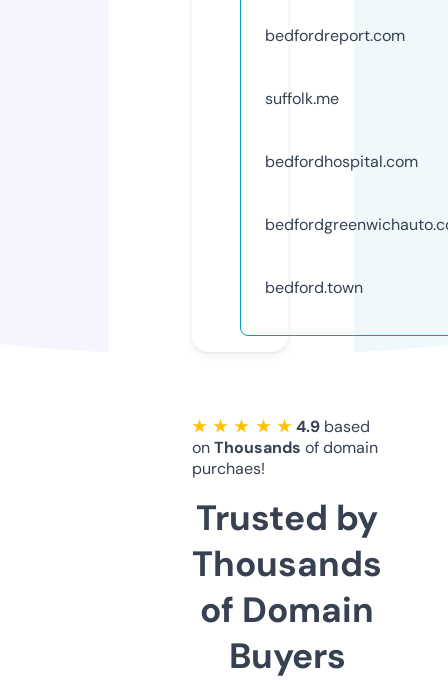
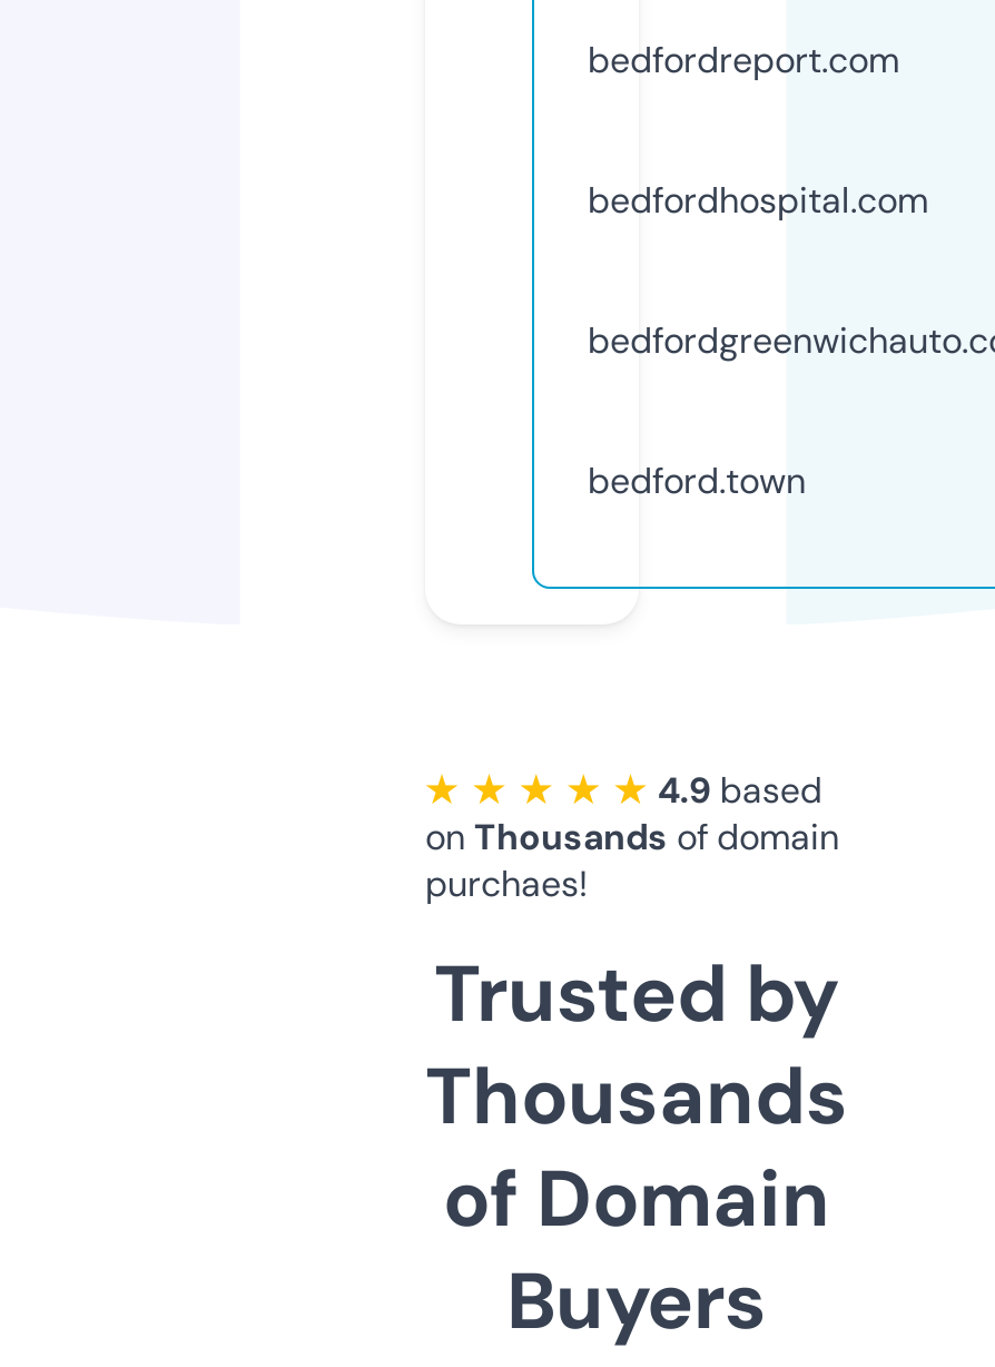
[265,88,339,109] suffolk.me -> none

